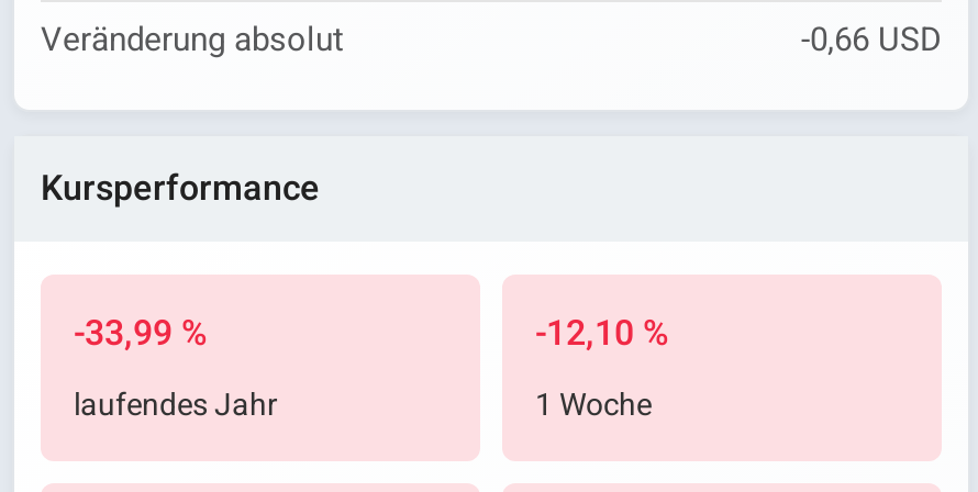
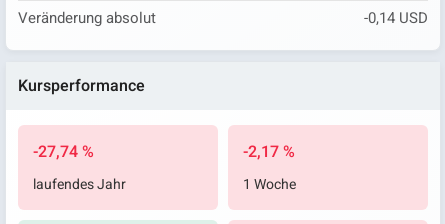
[801,16,942,65] -0,66 USD -> [364,7,428,29] -0,14 USD
[74,309,208,361] -33,99 % -> [33,140,94,164] -27,74 %
[535,309,669,361] -12,10 % -> [243,140,295,164] -2,17 %

